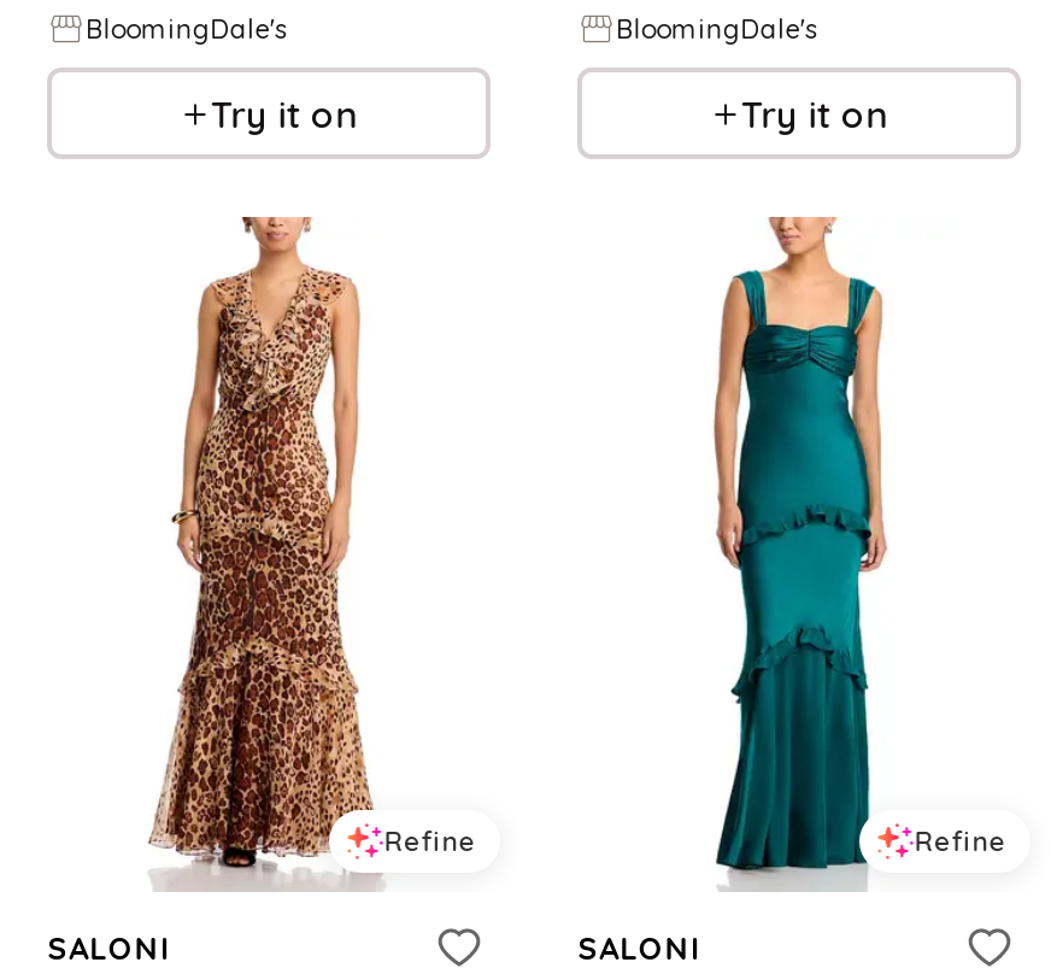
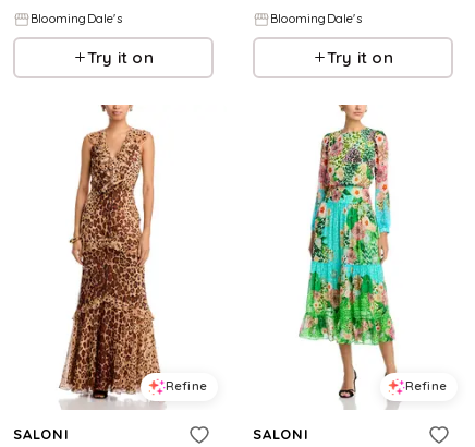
[681,217,898,892] [image] -> [299,106,400,410] [image]

